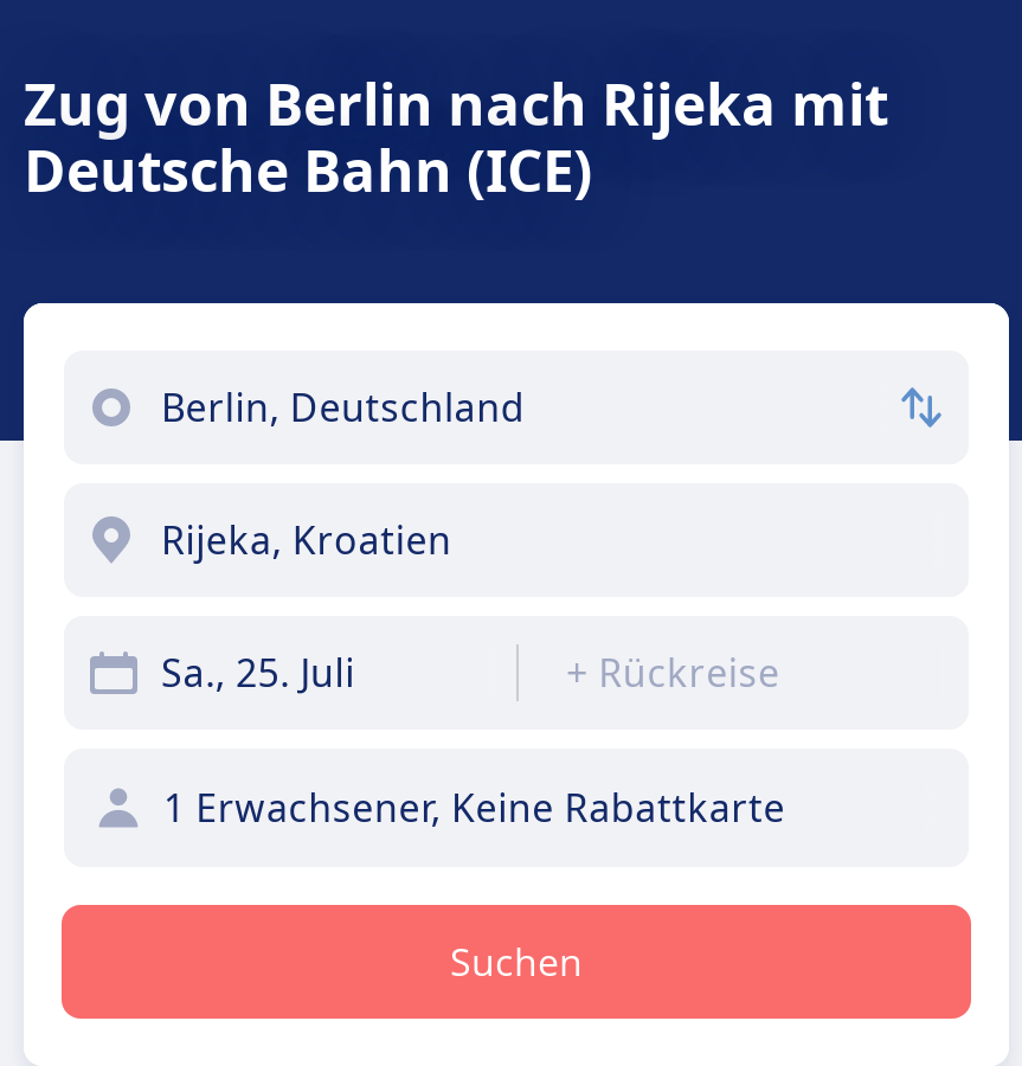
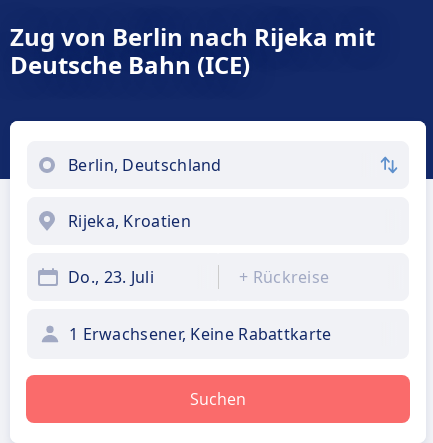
[161,647,355,699] Sa., 25. Juli -> [68,266,154,288] Do., 23. Juli

